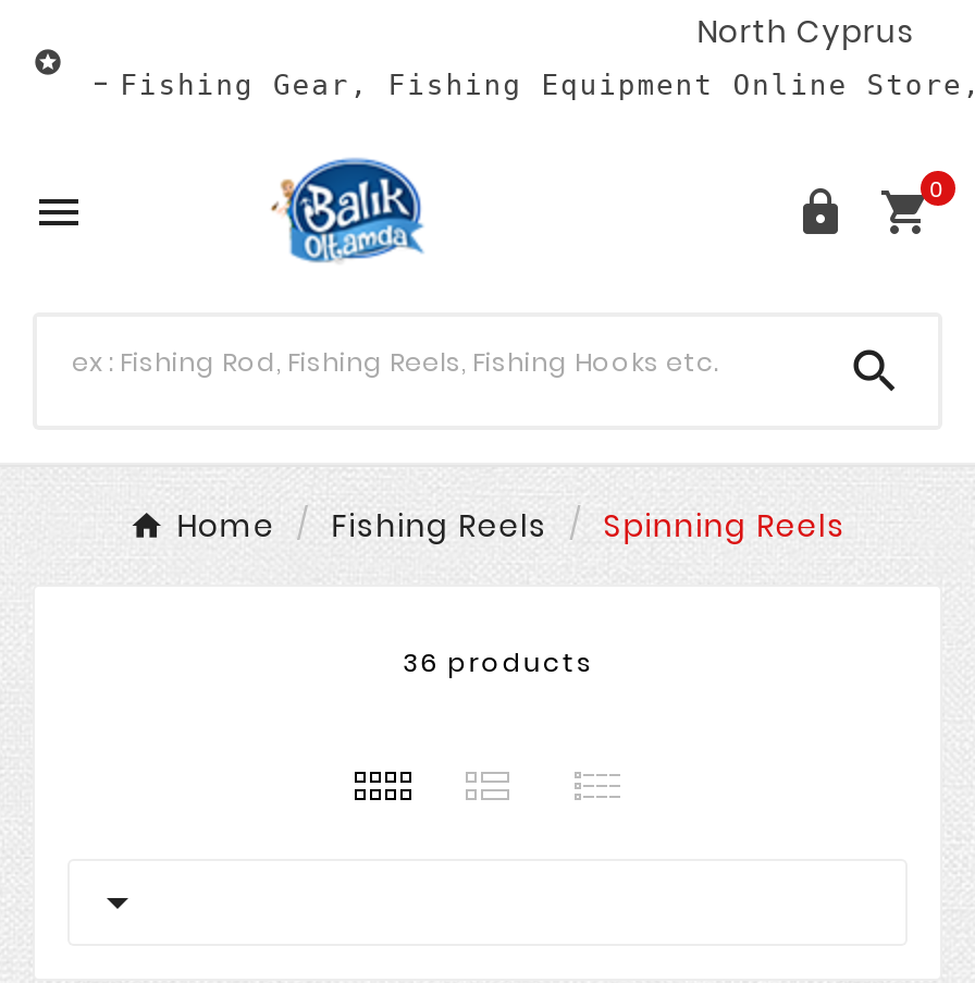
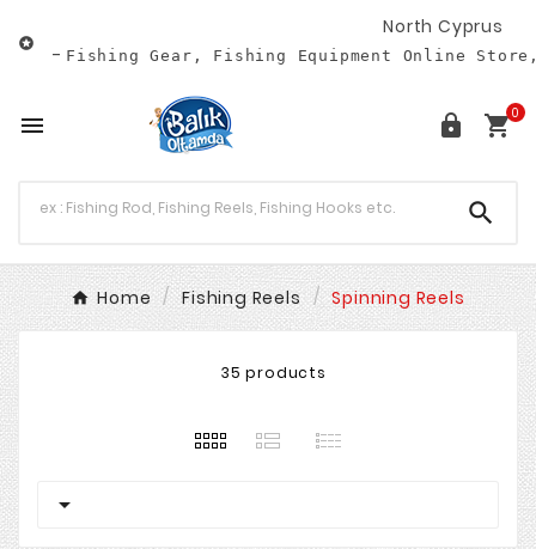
[403,643,594,680] 36 products -> [221,362,327,383] 35 products

